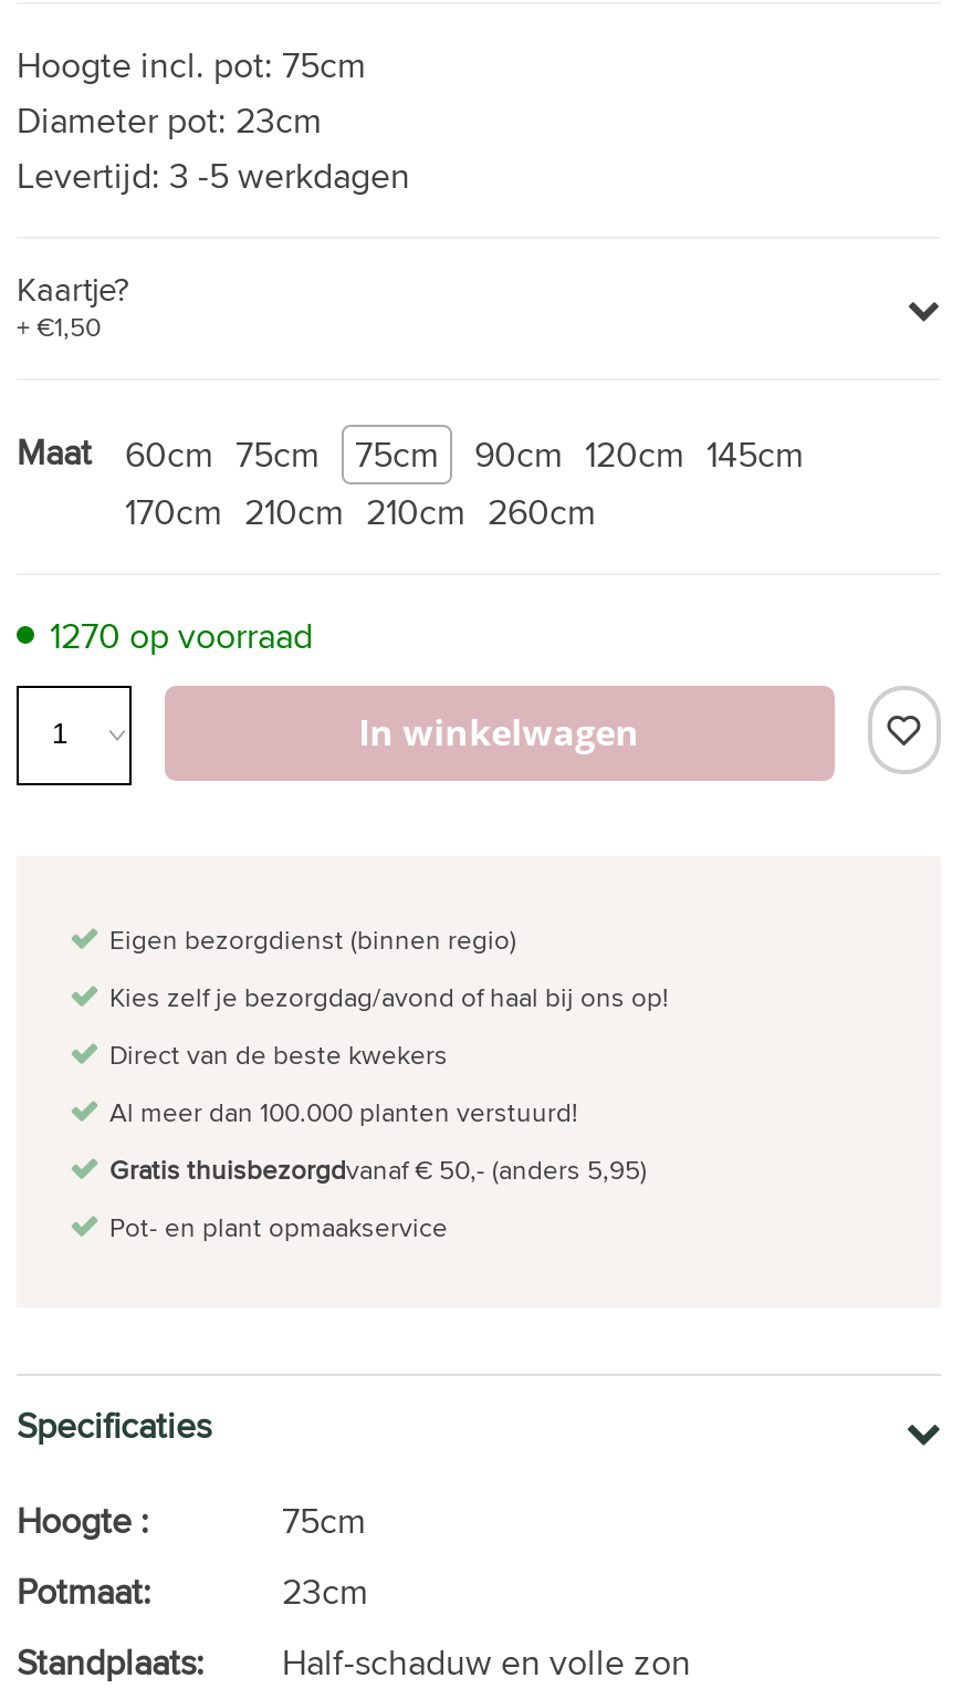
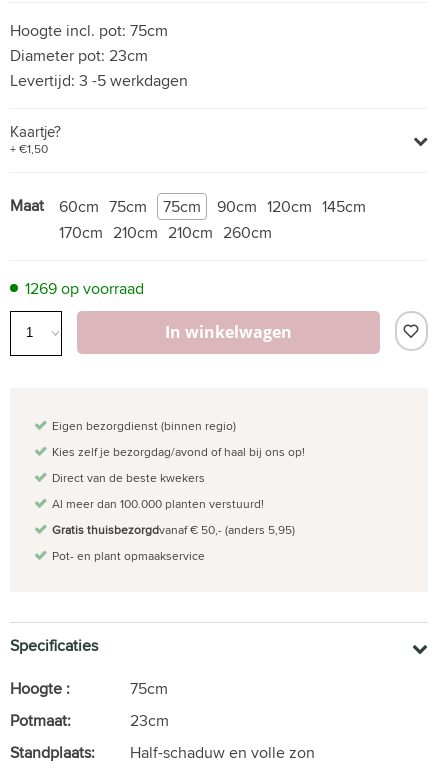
[50,610,313,661] 1270 op voorraad -> [25,277,144,300] 1269 op voorraad

